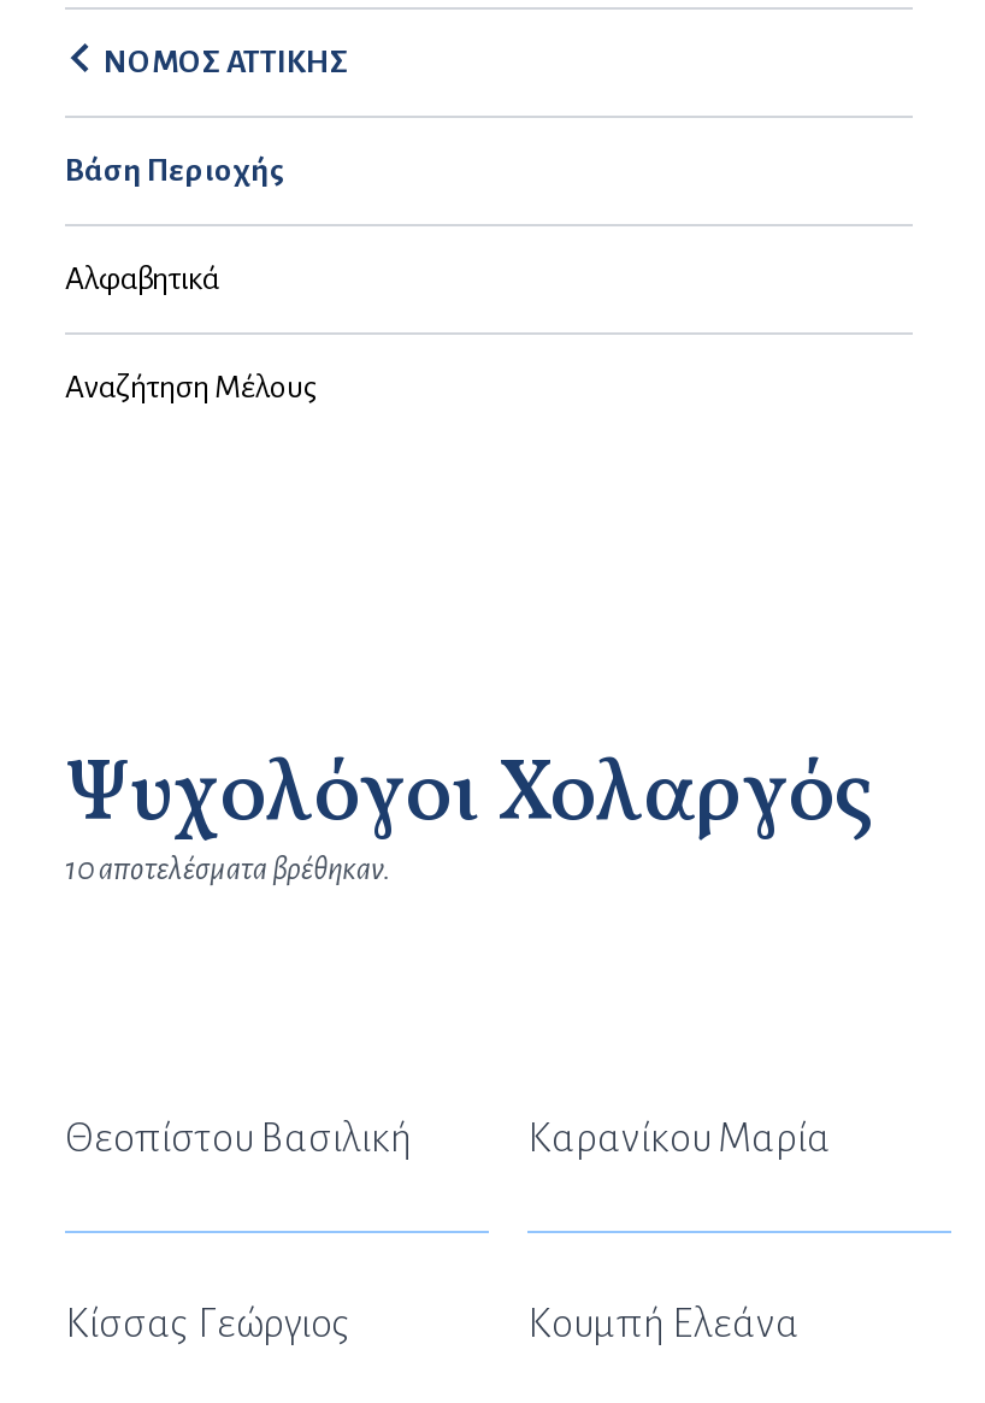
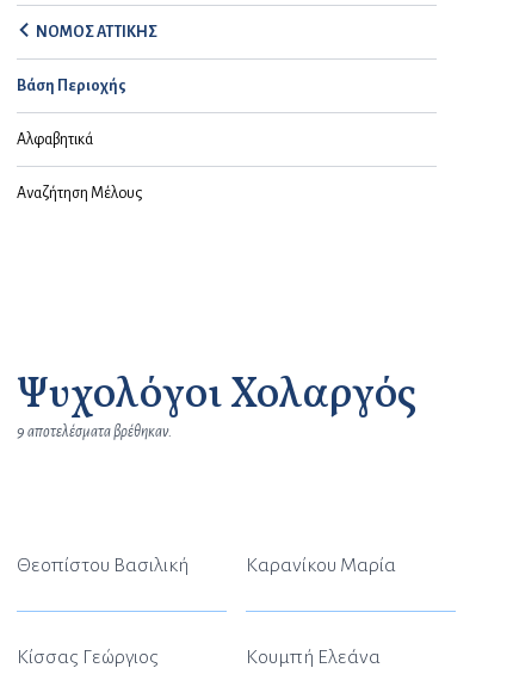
[65,853,390,886] 10 αποτελέσματα βρέθηκαν. -> [17,423,172,440] 9 αποτελέσματα βρέθηκαν.

